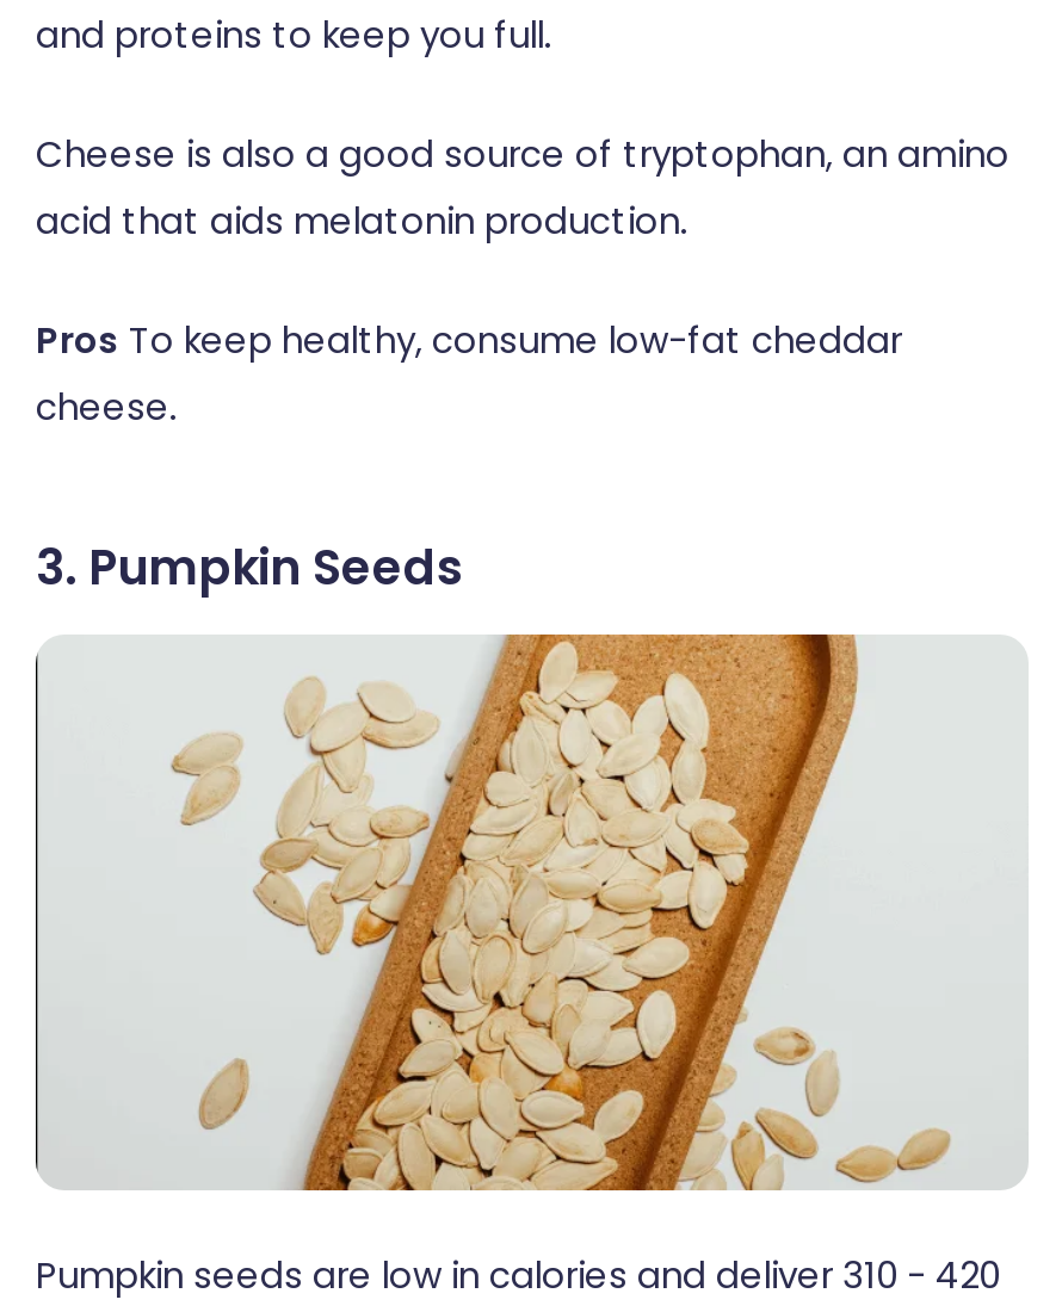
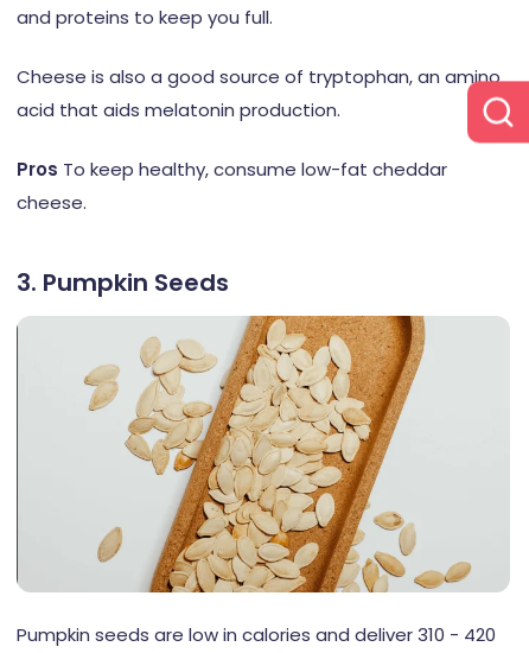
none -> [466,80,525,145] [image]

